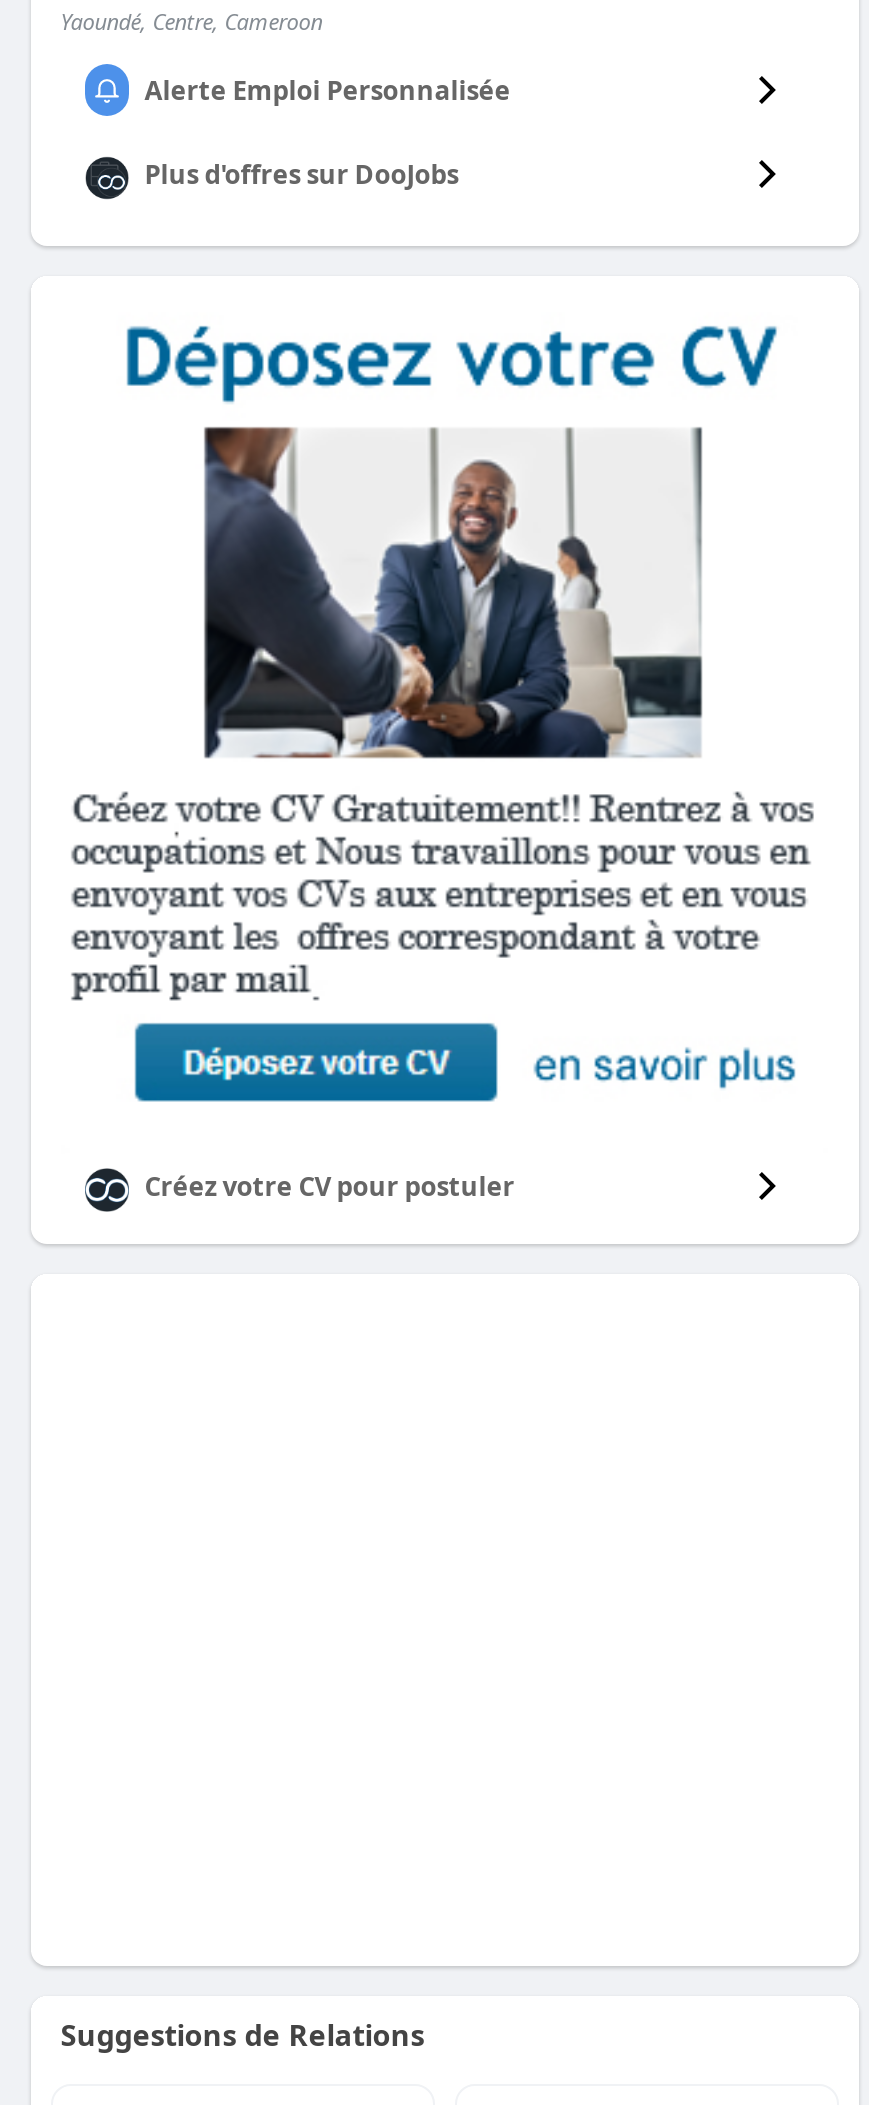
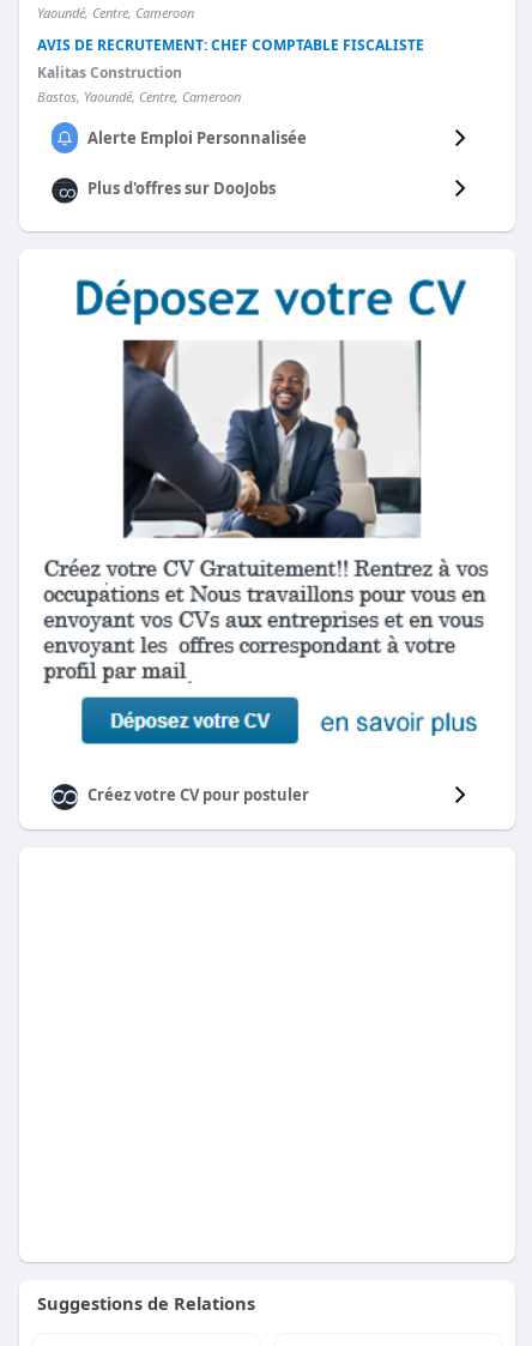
none -> [37,35,424,105] AVIS DE RECRUTEMENT: CHEF COMPTABLE FISCALISTE | Kalitas Construction | Bastos, Yaoundé, Centre, Cameroon

